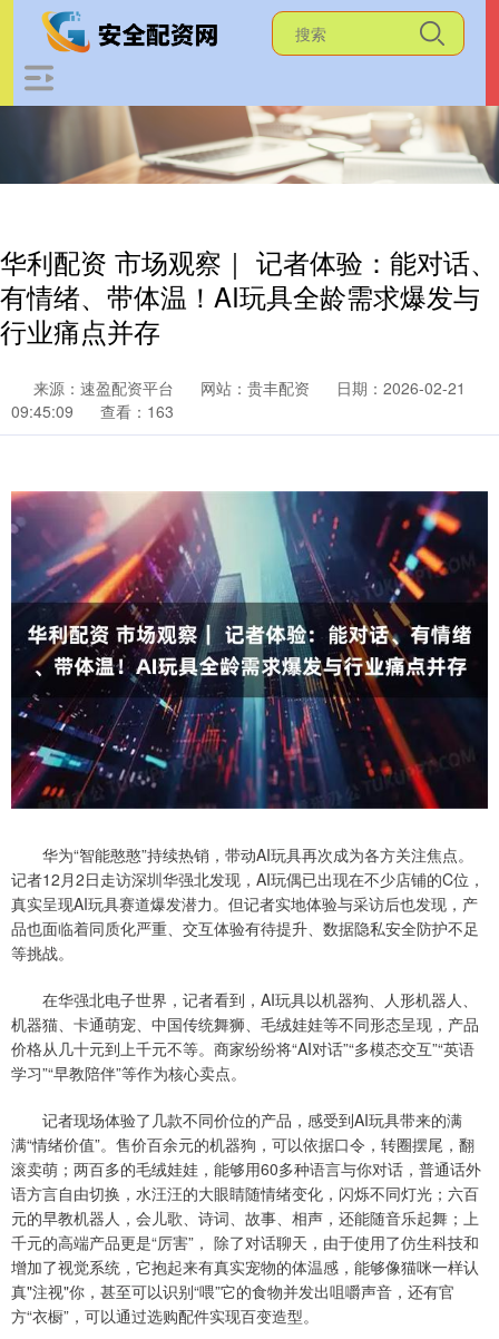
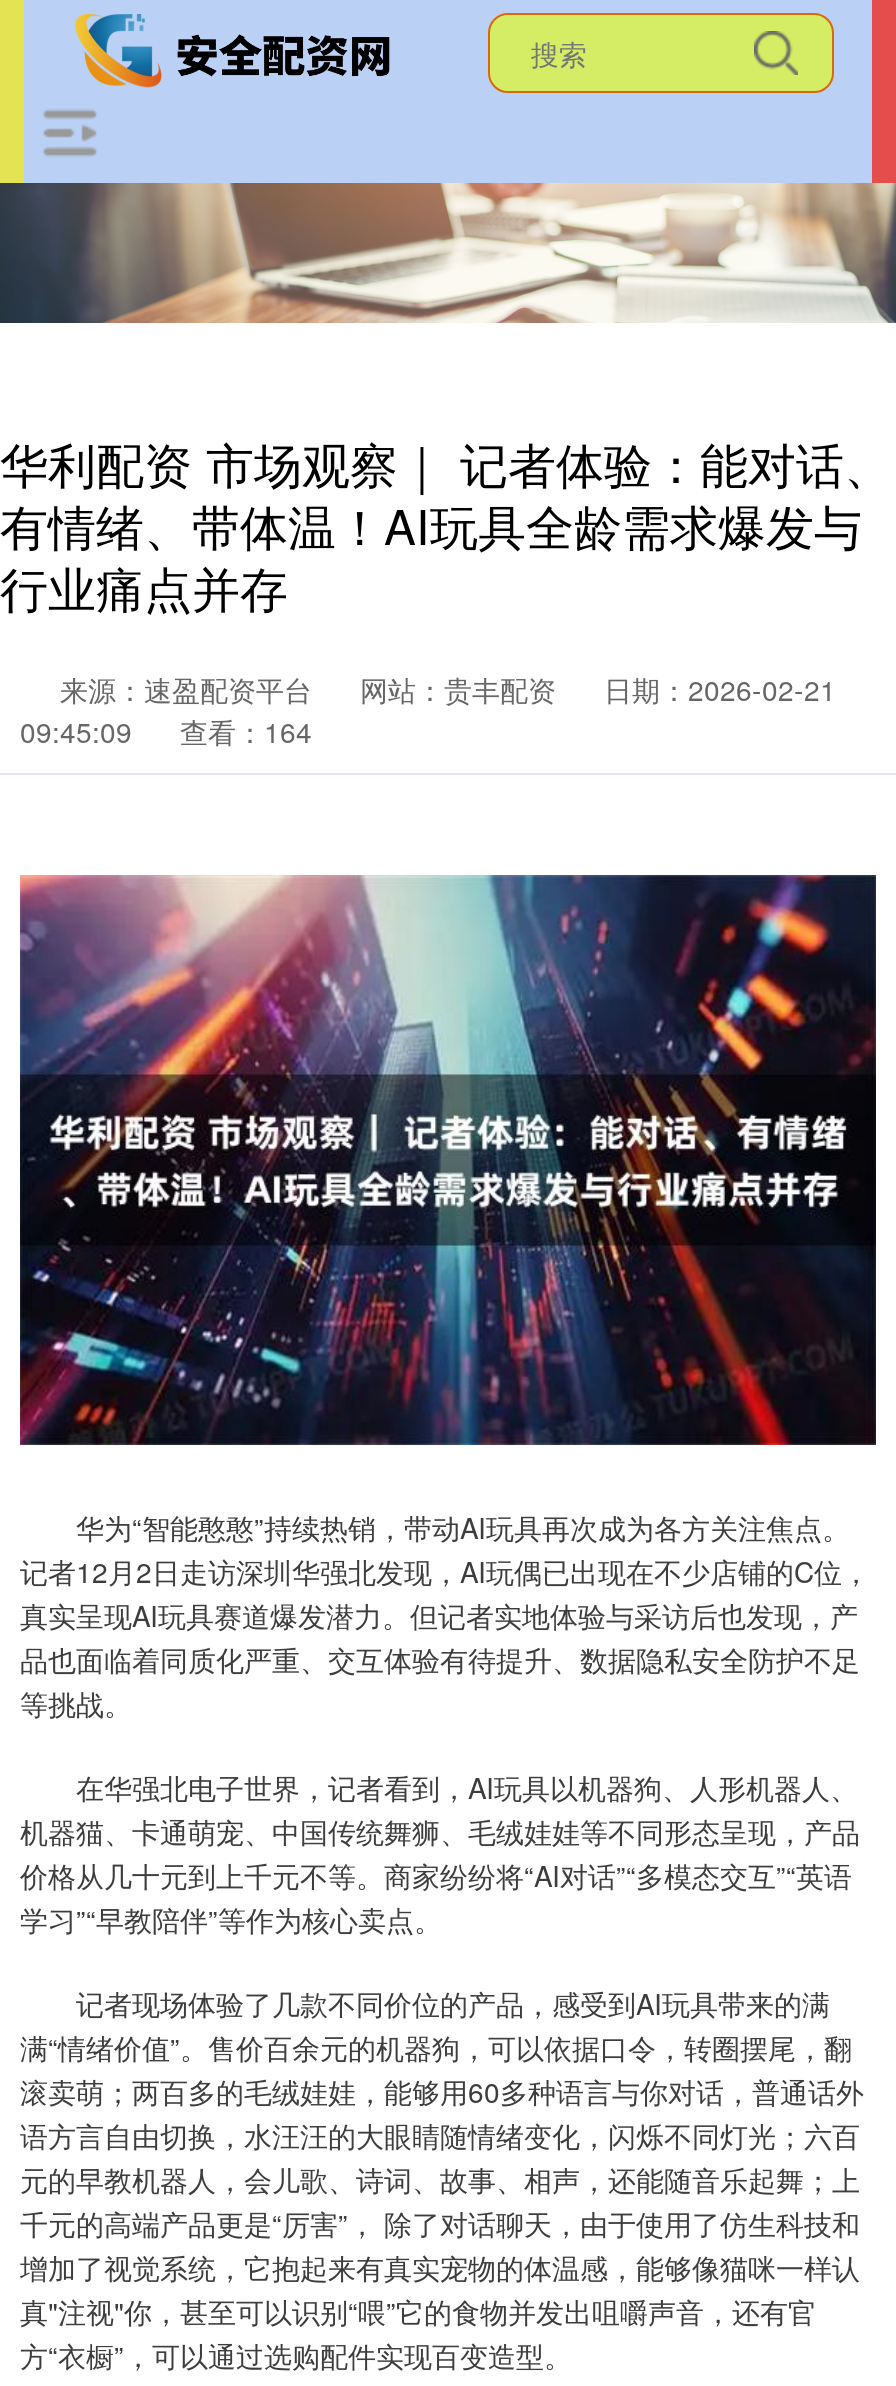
[11,400,174,422] 09:45:09 查看：163 -> [20,711,312,751] 09:45:09 查看：164

